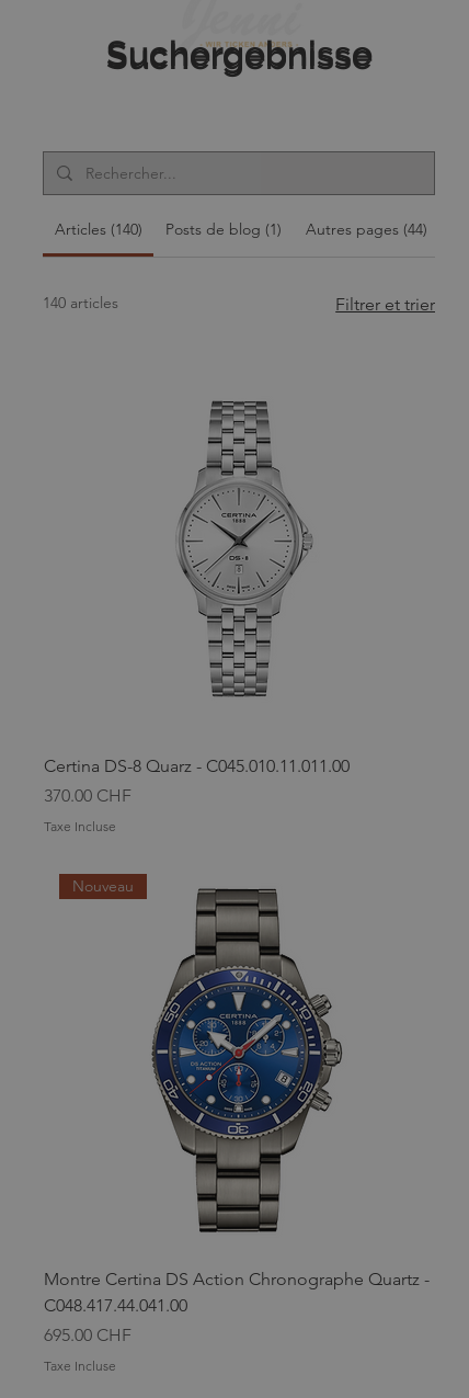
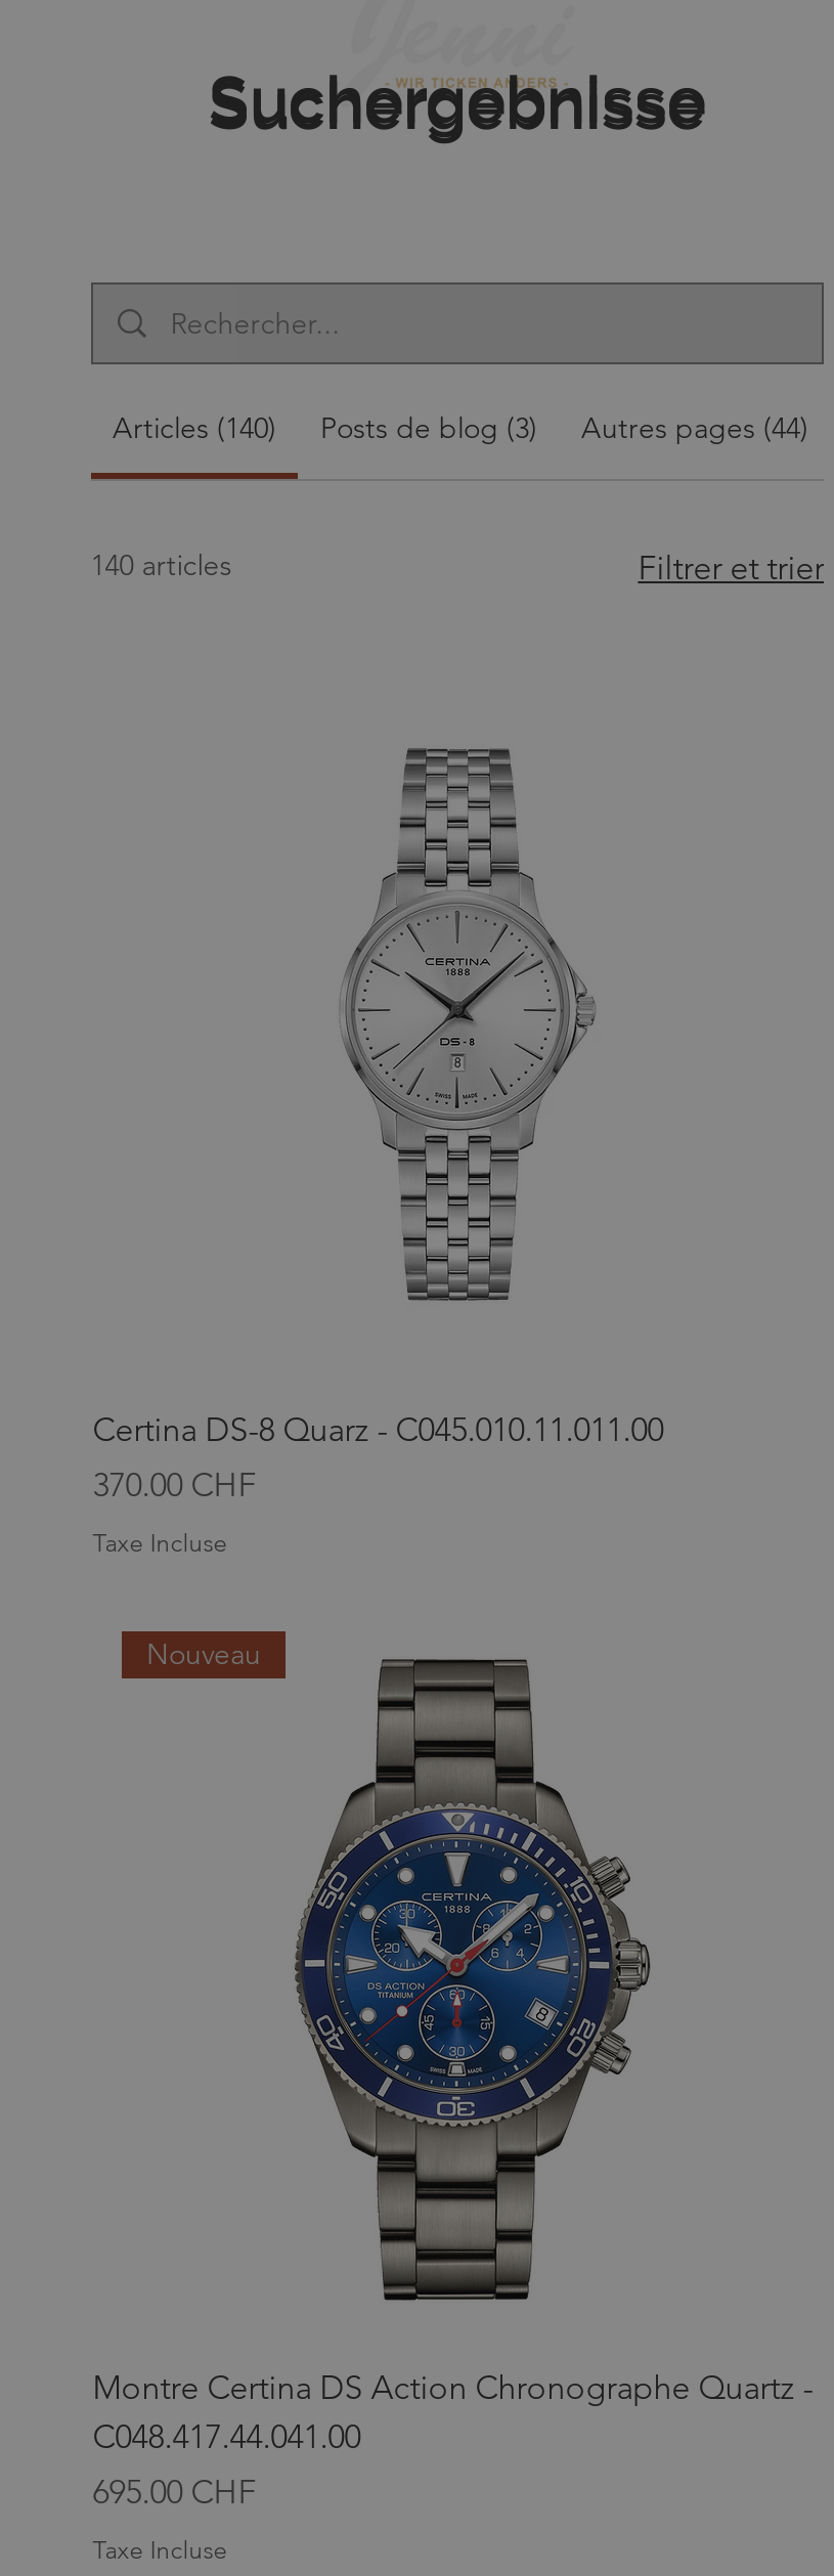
[54,219,427,239] Articles (140) Posts de blog (1) Autres pages (44) -> [113,409,808,446] Articles (140) Posts de blog (3) Autres pages (44)

